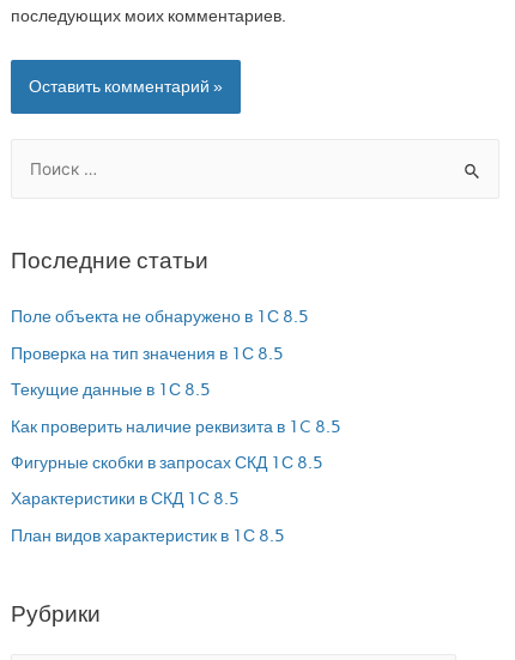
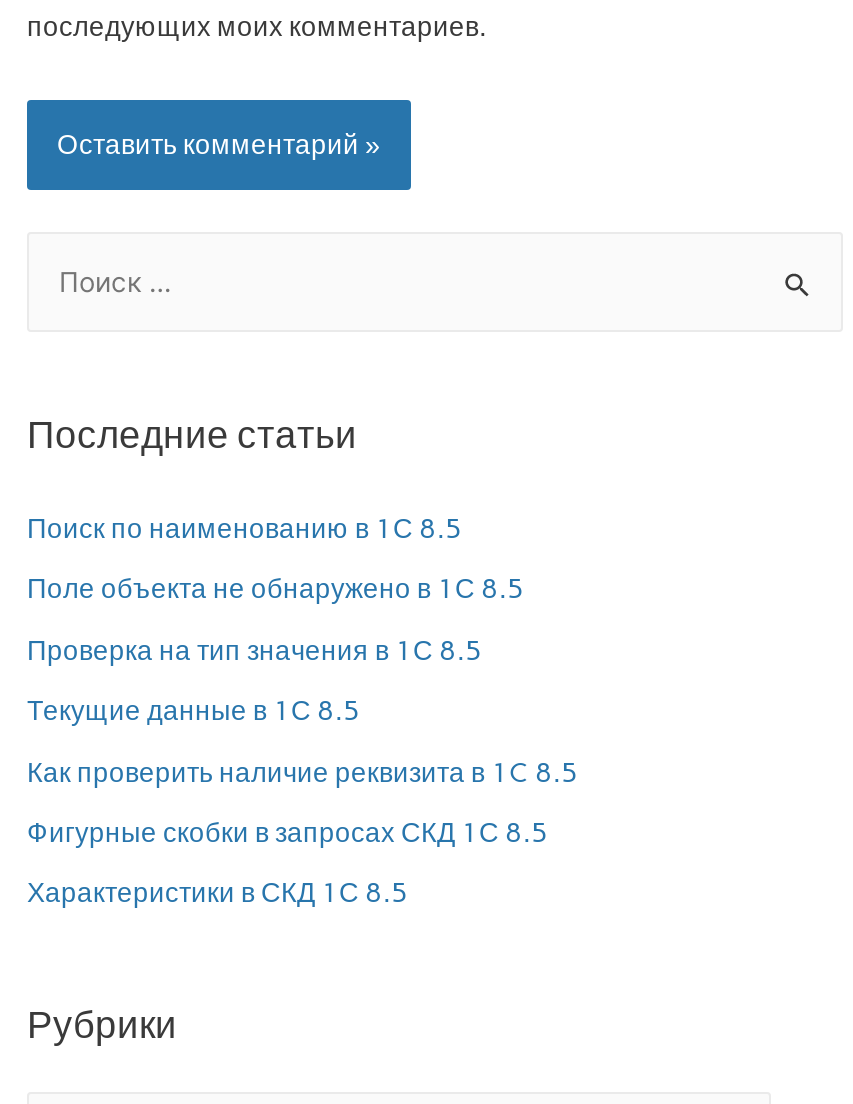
none -> [27,512,463,544] Поиск по наименованию в 1С 8.5
moved [11,307,341,508] -> [27,573,579,909]: Поле объекта не обнаружено в 1С 8.5 | Проверка на тип значения в 1С 8.5 | Текущие данные в 1С 8.5 | Как проверить наличие реквизита в 1C 8.5 | Фигурные скобки в запросах СКД 1С 8.5 | Характеристики в СКД 1С 8.5
[11,526,285,545] План видов характеристик в 1С 8.5 -> none

